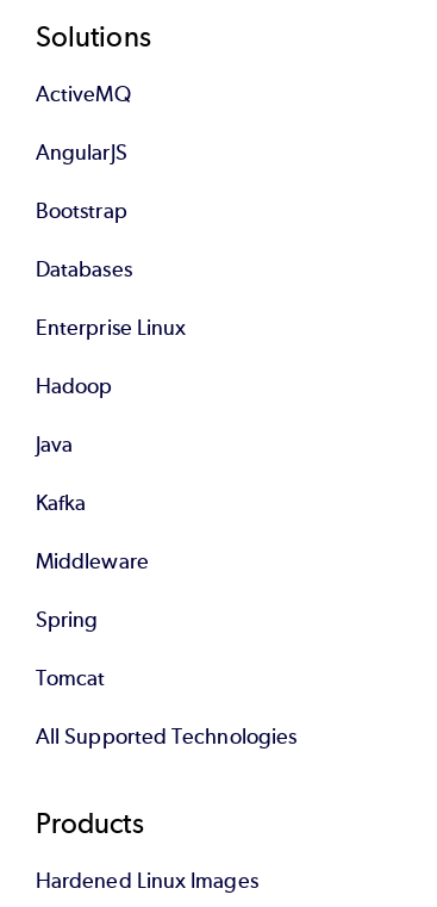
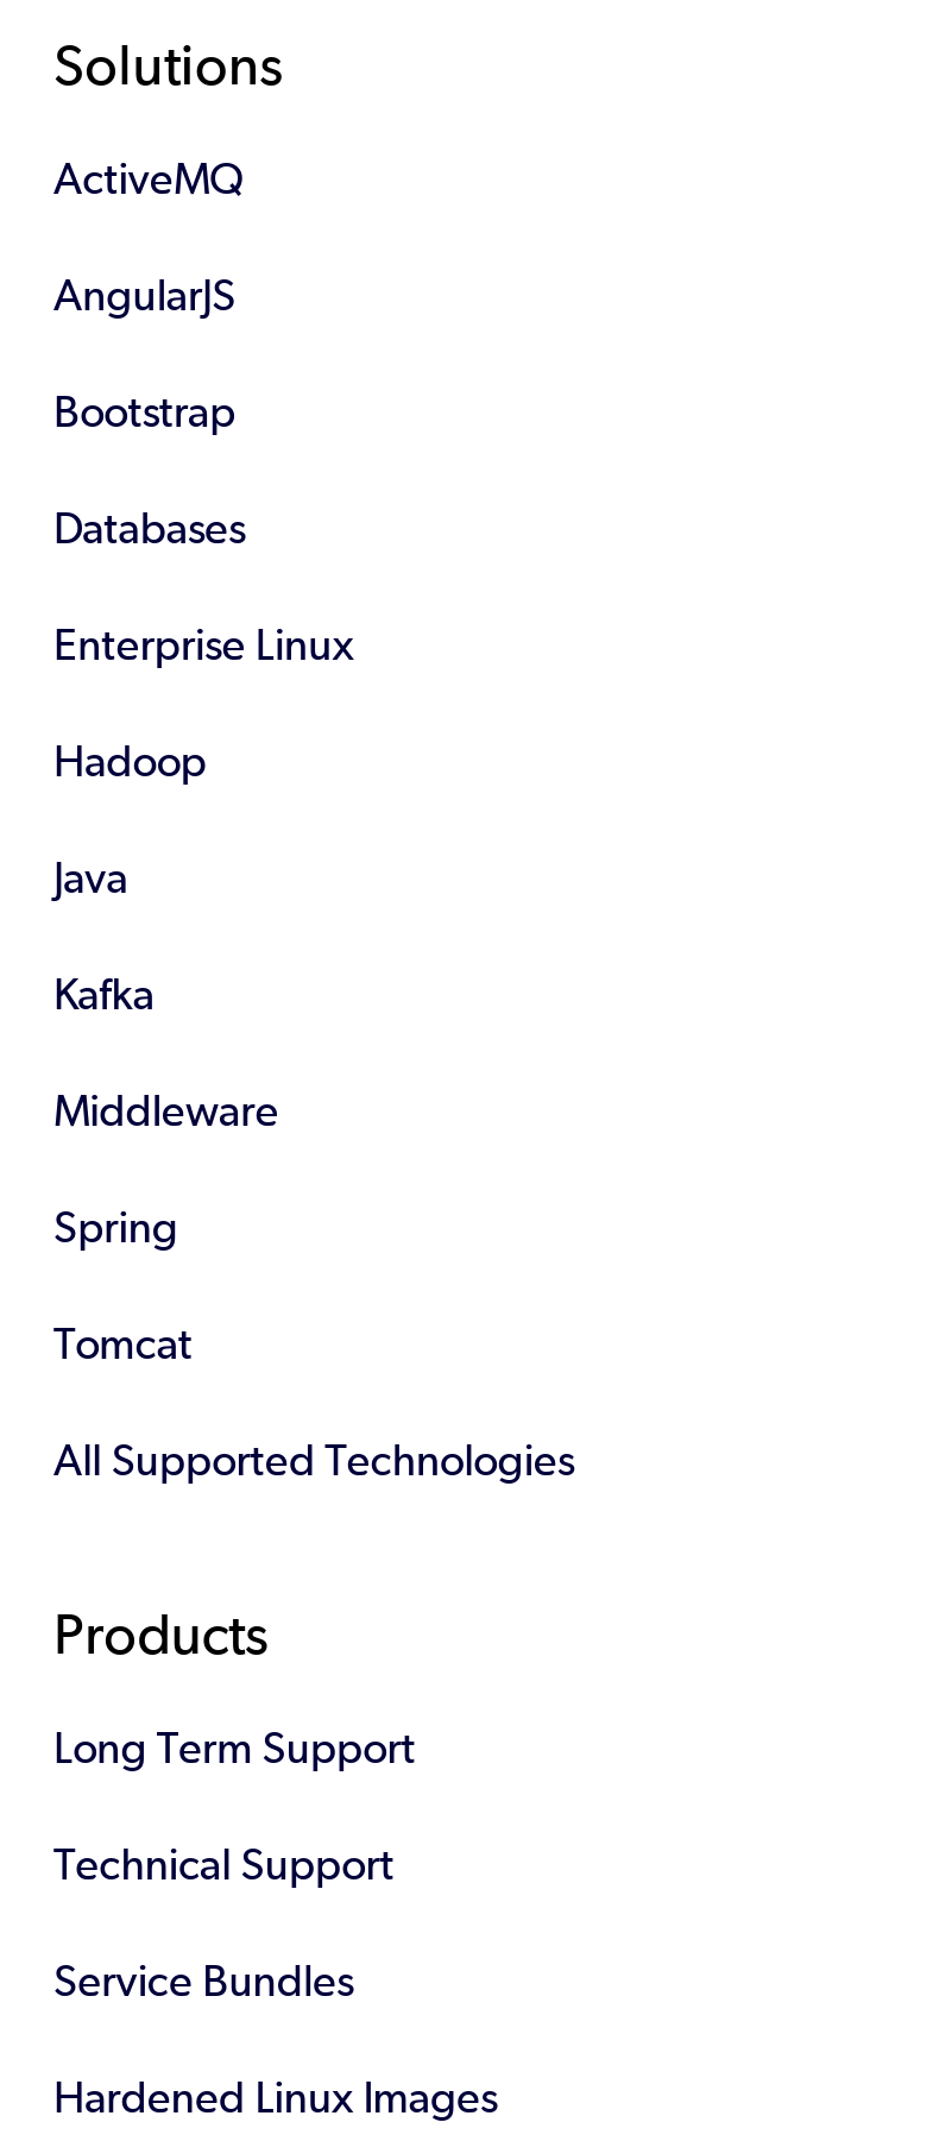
none -> [53,1723,416,2008] Long Term Support | Technical Support | Service Bundles

